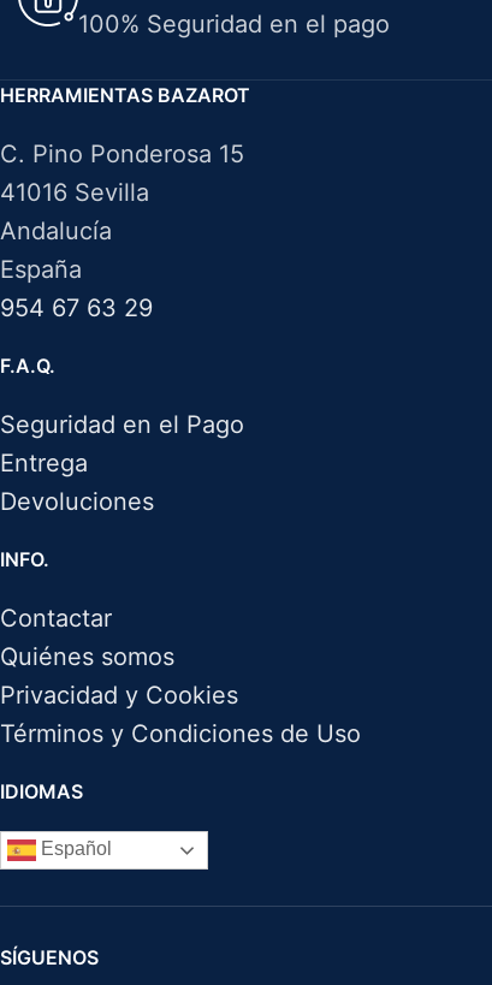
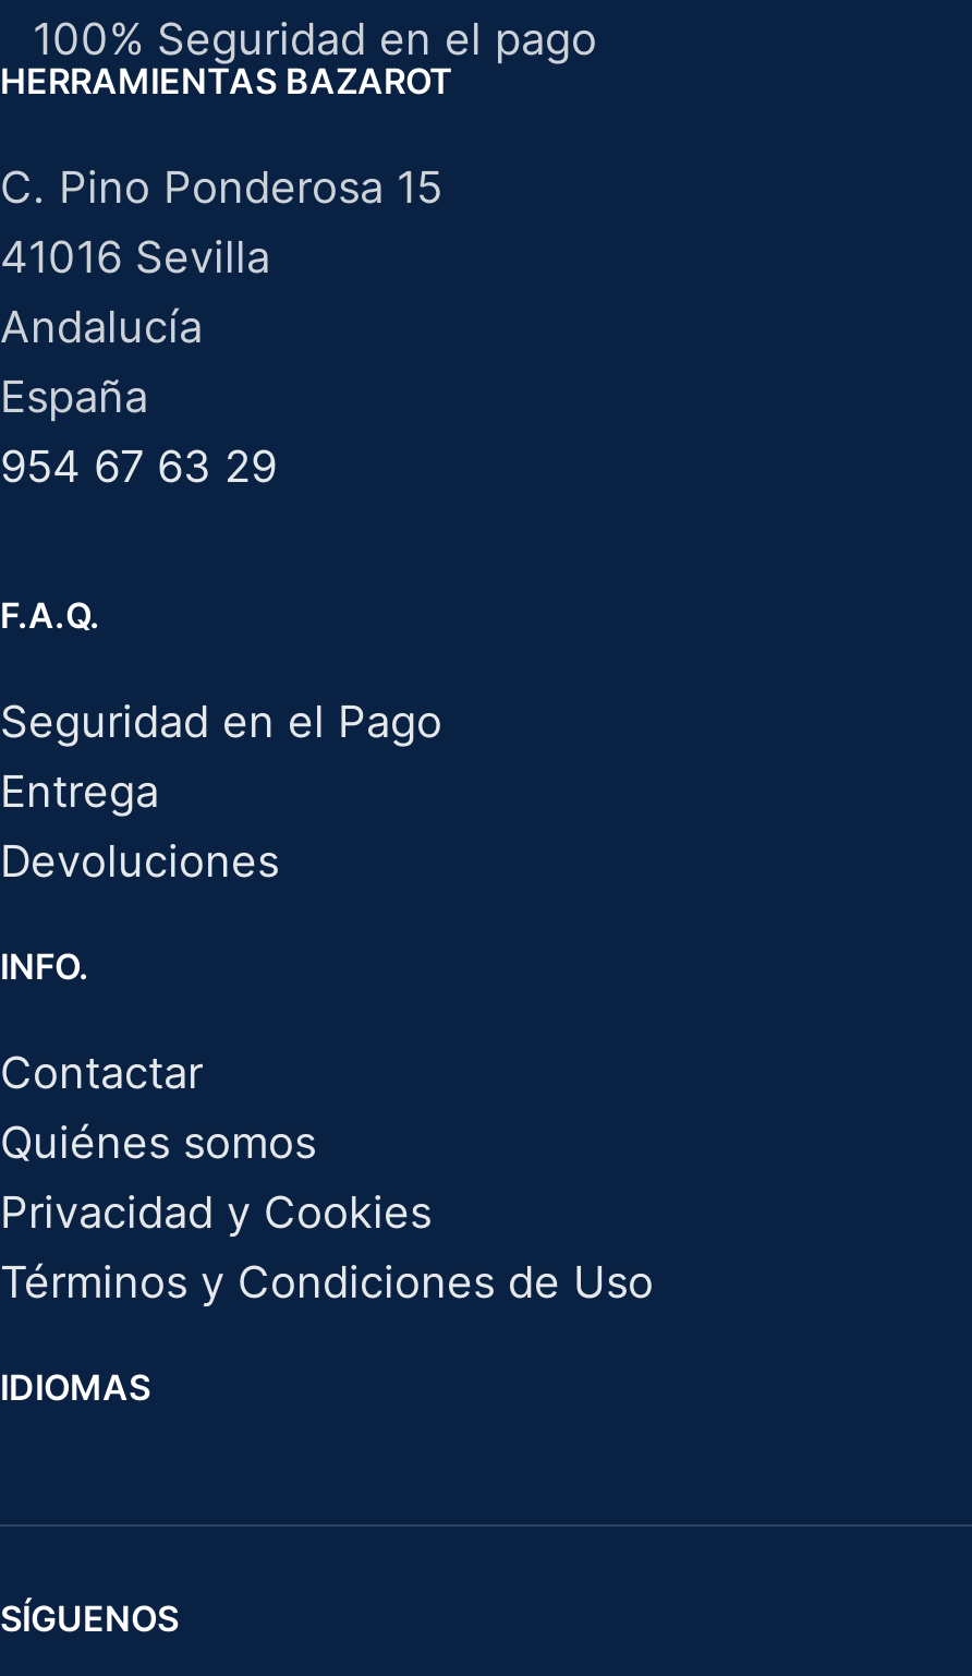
[36,839,112,860] Español -> none

